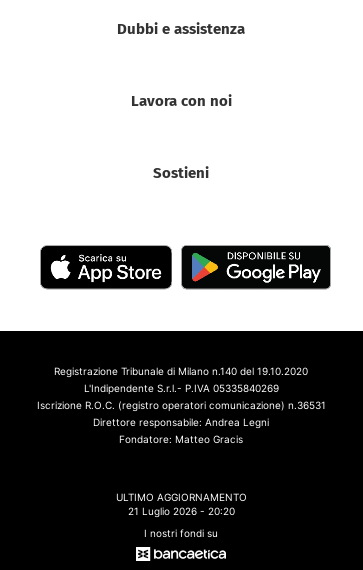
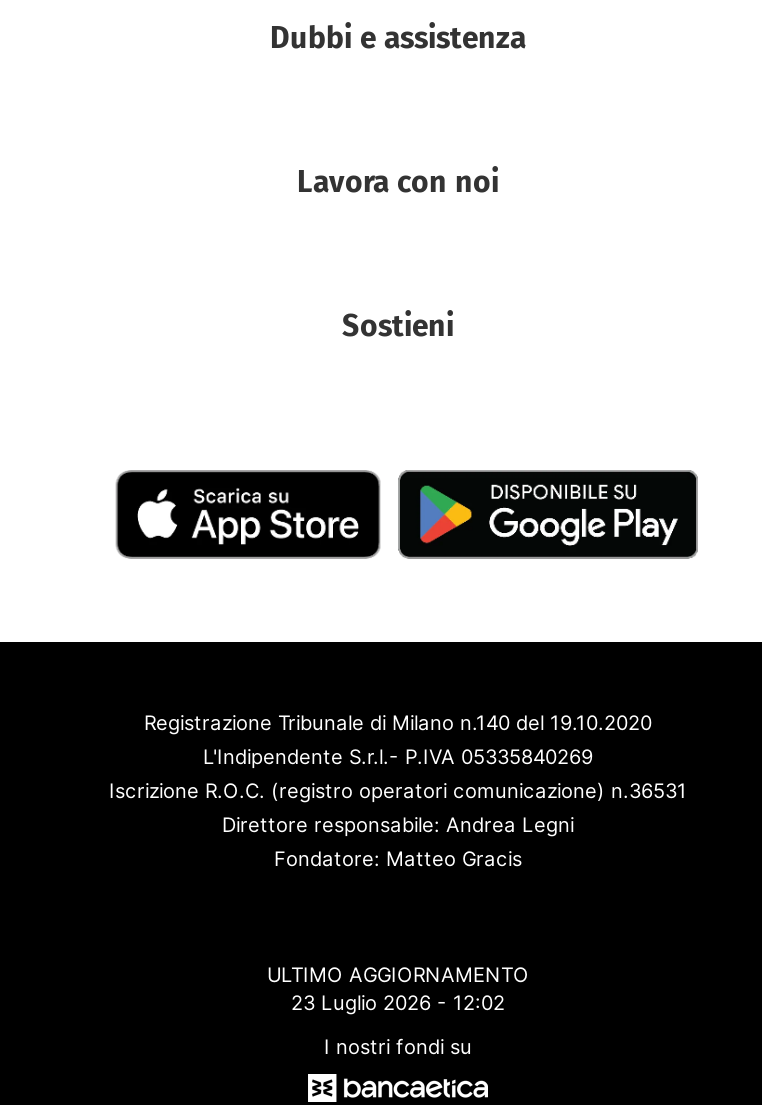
[127,505,234,517] 21 Luglio 2026 - 20:20 -> [291,990,505,1014] 23 Luglio 2026 - 12:02

